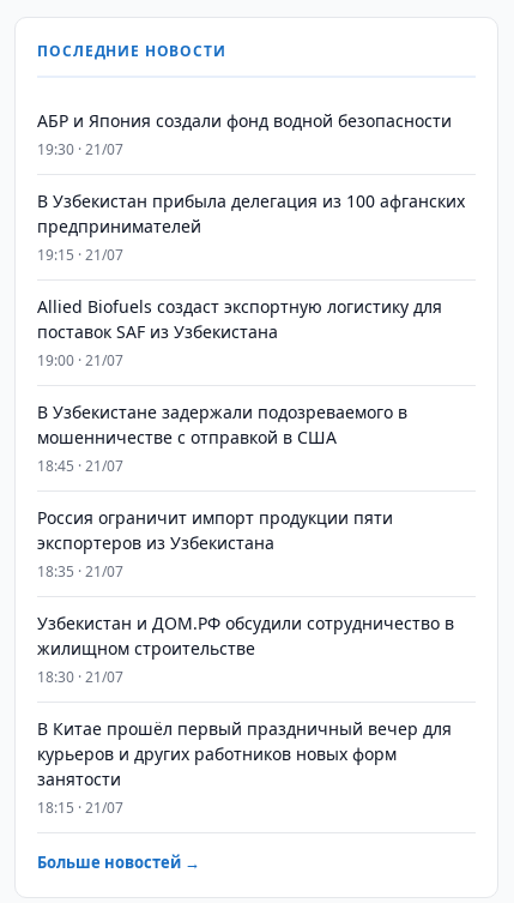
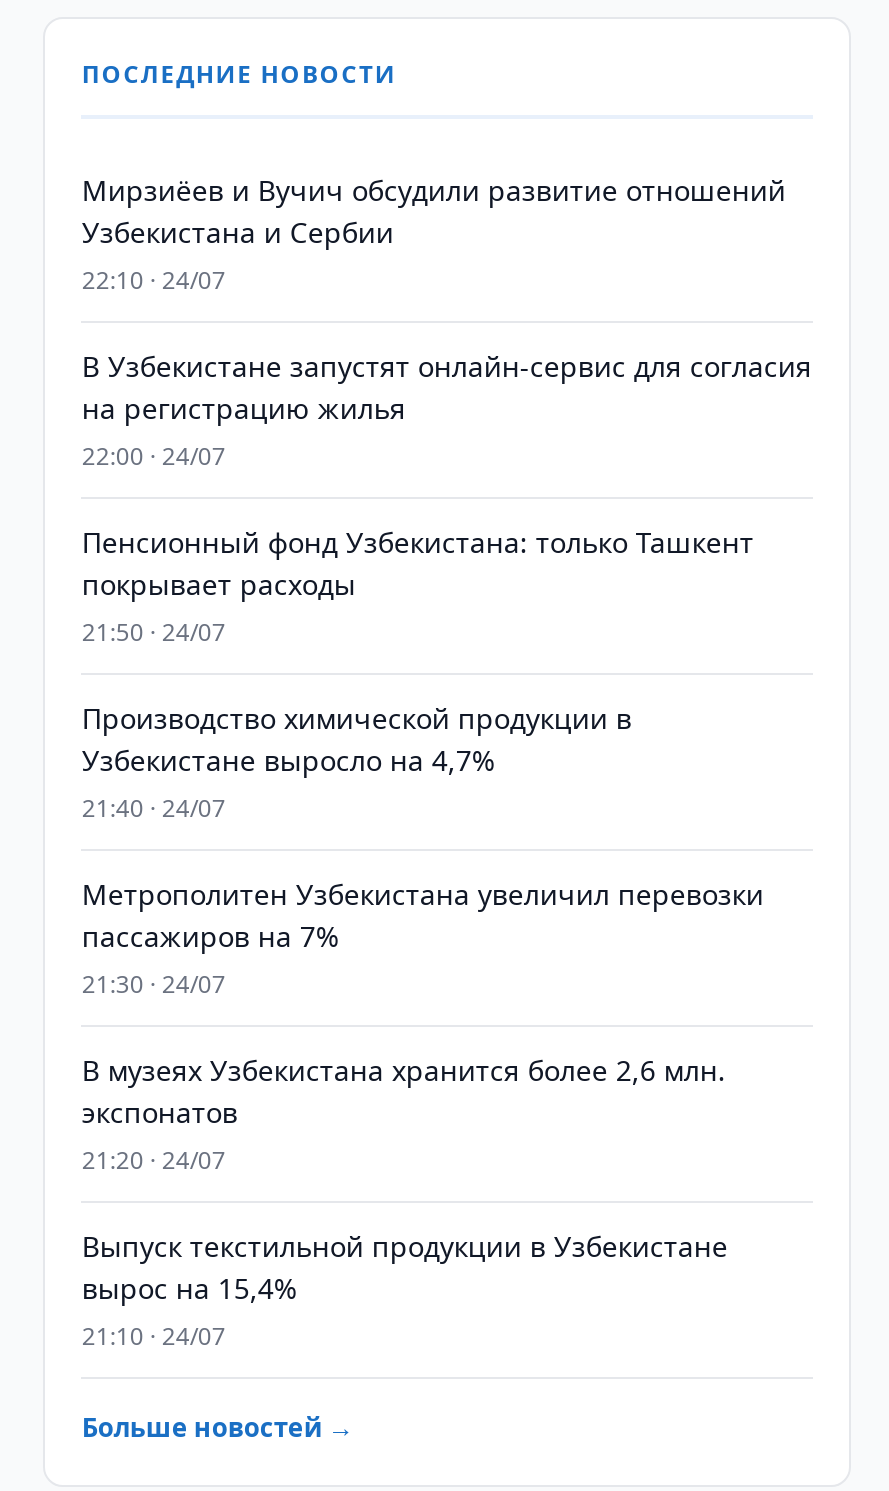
[38,109,452,159] АБР и Япония создали фонд водной безопасности | 19:30 · 21/07 -> [82,171,786,297] Мирзиёев и Вучич обсудили развитие отношений | Узбекистана и Сербии | 22:10 · 24/07
[38,189,465,265] В Узбекистан прибыла делегация из 100 афганских | предпринимателей | 19:15 · 21/07 -> [82,347,812,473] В Узбекистане запустят онлайн-сервис для согласия | на регистрацию жилья | 22:00 · 24/07
[38,295,443,371] Allied Biofuels создаст экспортную логистику для | поставок SAF из Узбекистана | 19:00 · 21/07 -> [82,523,754,649] Пенсионный фонд Узбекистана: только Ташкент | покрывает расходы | 21:50 · 24/07
[38,401,408,476] В Узбекистане задержали подозреваемого в | мошенничестве с отправкой в США | 18:45 · 21/07 -> [82,699,632,825] Производство химической продукции в | Узбекистане выросло на 4,7% | 21:40 · 24/07
[38,506,393,582] Россия ограничит импорт продукции пяти | экспортеров из Узбекистана | 18:35 · 21/07 -> [82,875,764,1001] Метрополитен Узбекистана увеличил перевозки | пассажиров на 7% | 21:30 · 24/07
[38,612,455,687] Узбекистан и ДОМ.РФ обсудили сотрудничество в | жилищном строительстве | 18:30 · 21/07 -> [82,1051,726,1177] В музеях Узбекистана хранится более 2,6 млн. | экспонатов | 21:20 · 24/07
[38,717,452,818] В Китае прошёл первый праздничный вечер для | курьеров и других работников новых форм | занятости | 18:15 · 21/07 -> [82,1227,728,1353] Выпуск текстильной продукции в Узбекистане | вырос на 15,4% | 21:10 · 24/07

